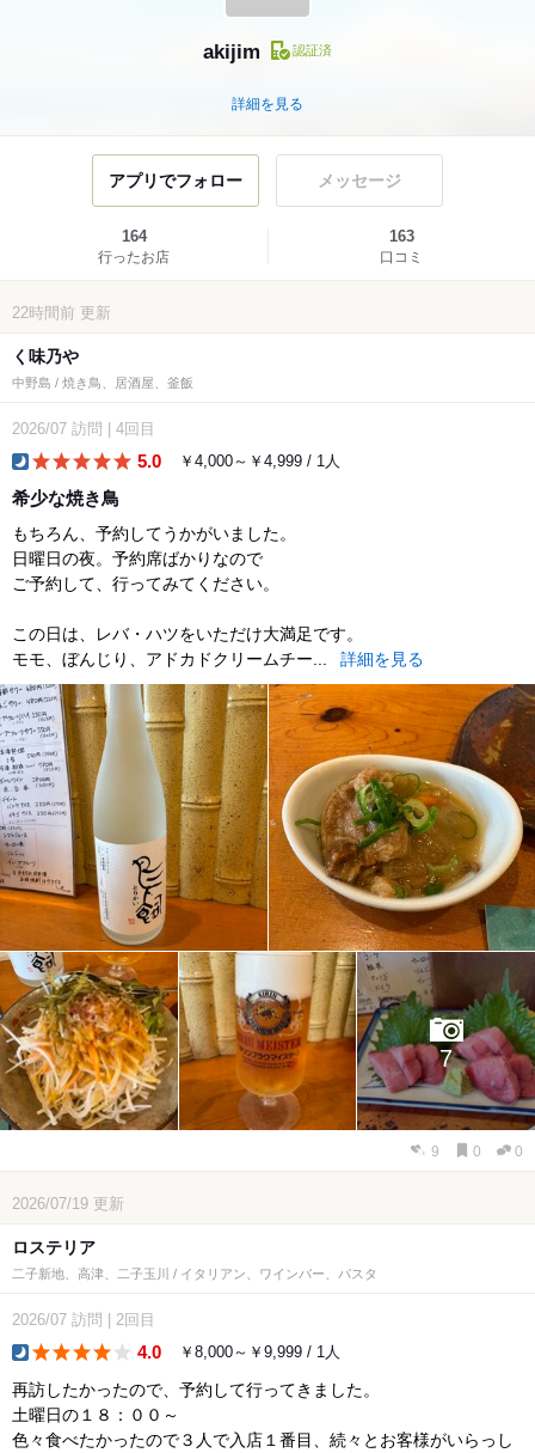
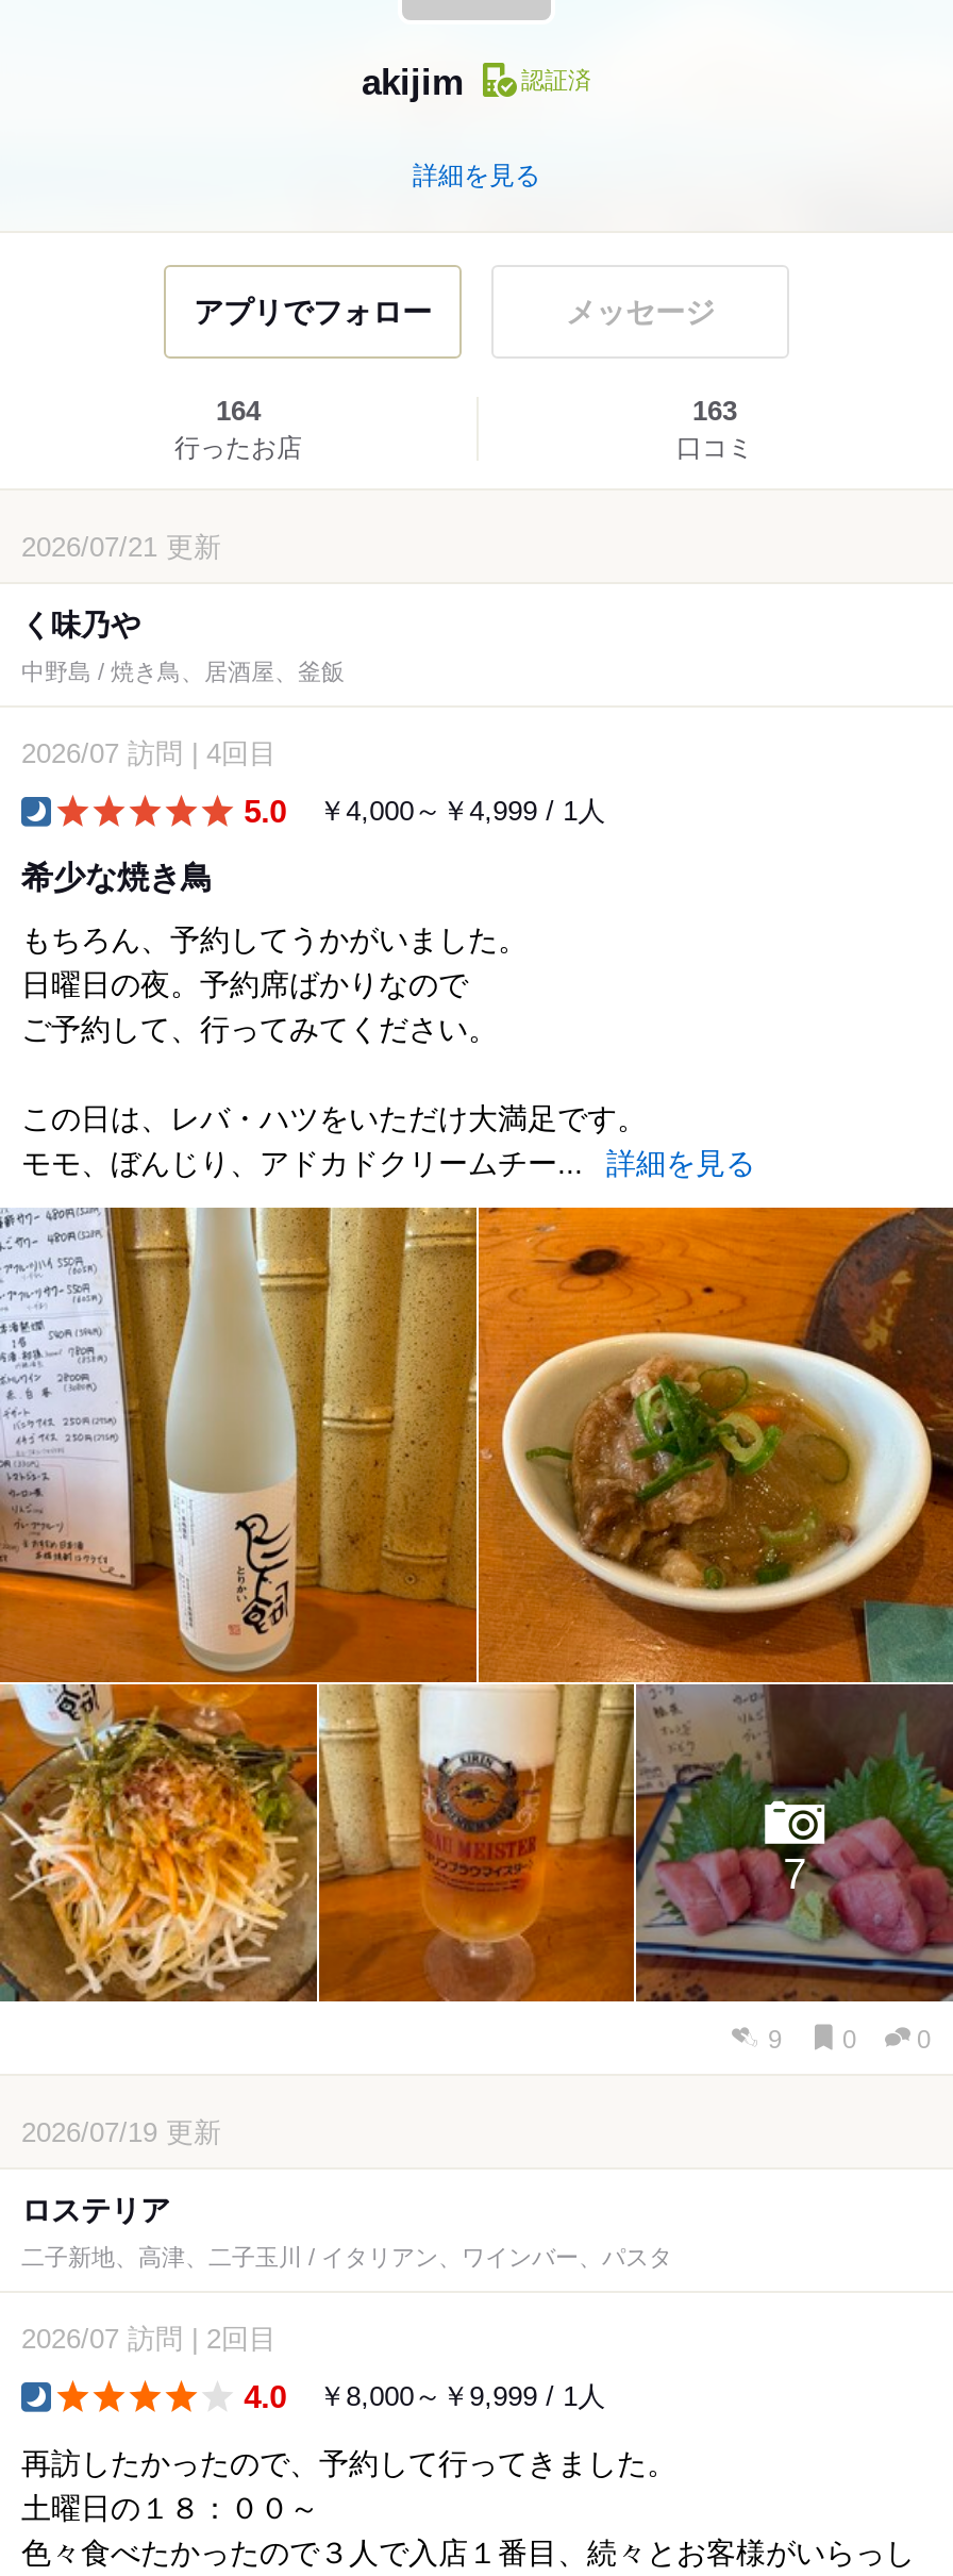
[12,304,111,321] 22時間前更新 -> [21,531,221,562] 2026/07/21更新

